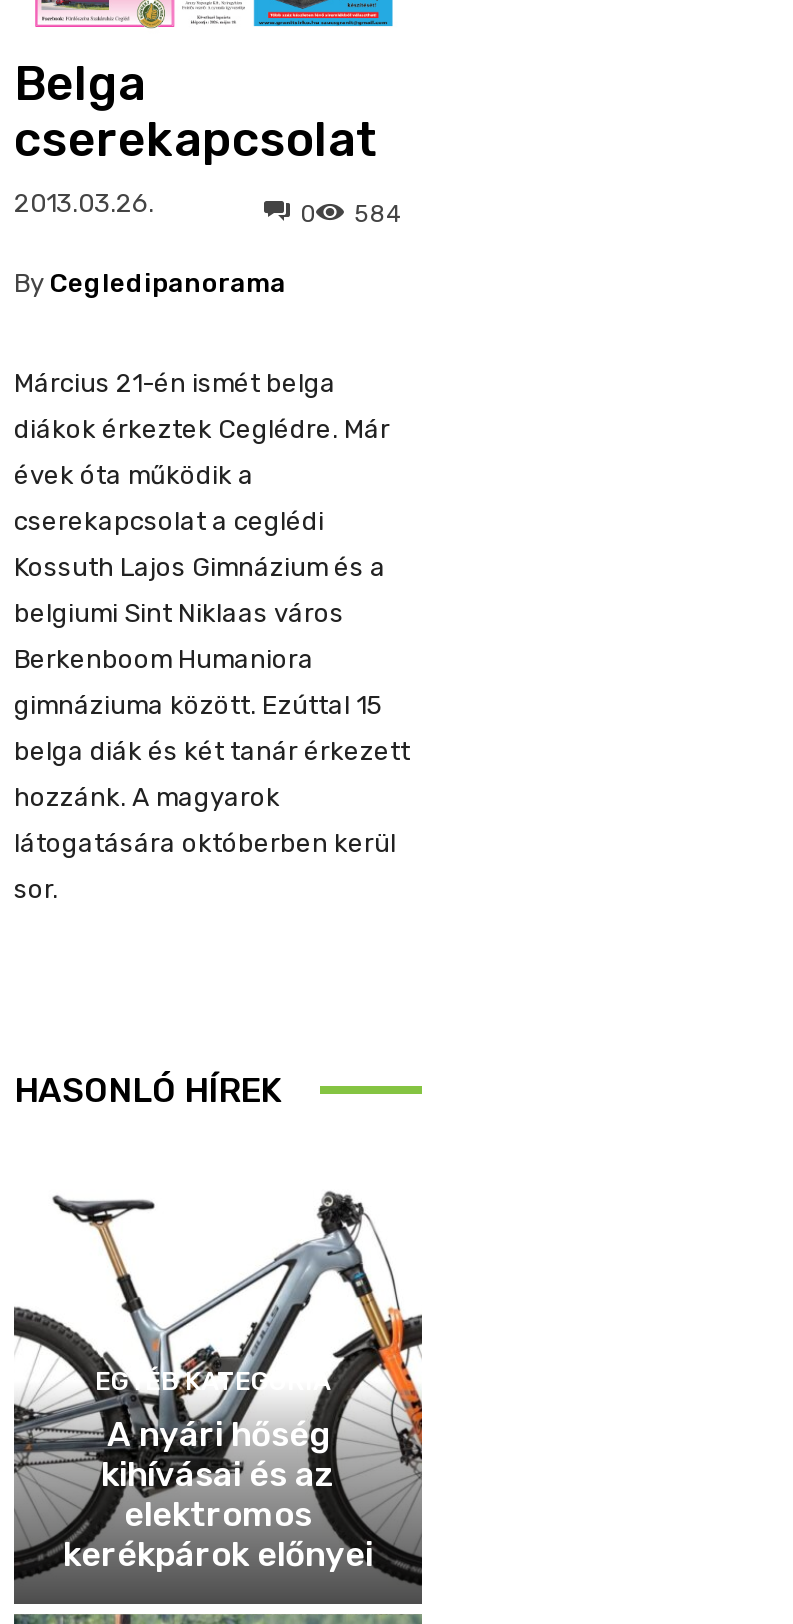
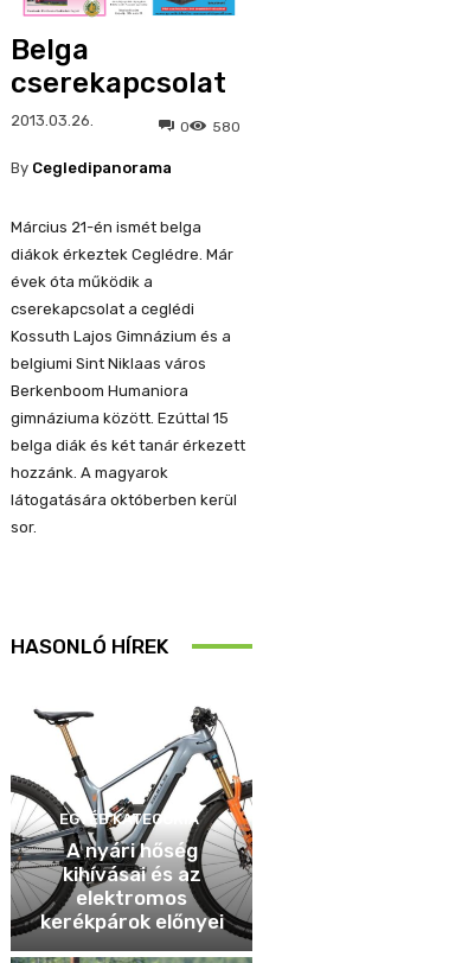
[354,200,402,228] 584 -> [212,118,241,135] 580

